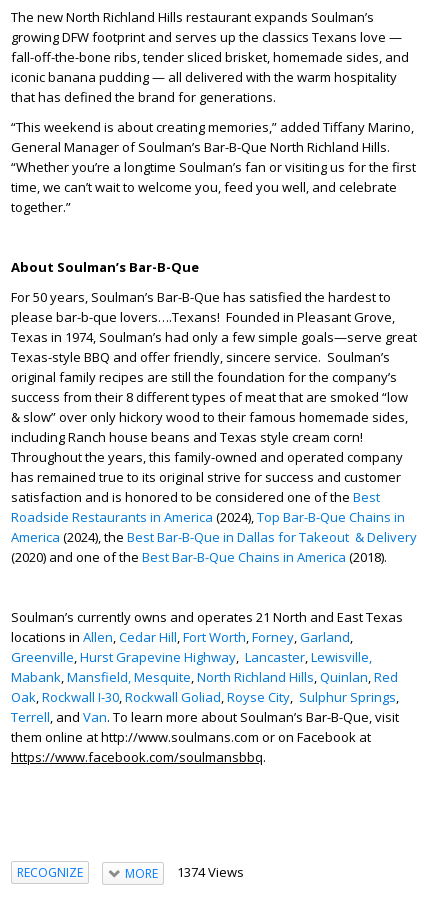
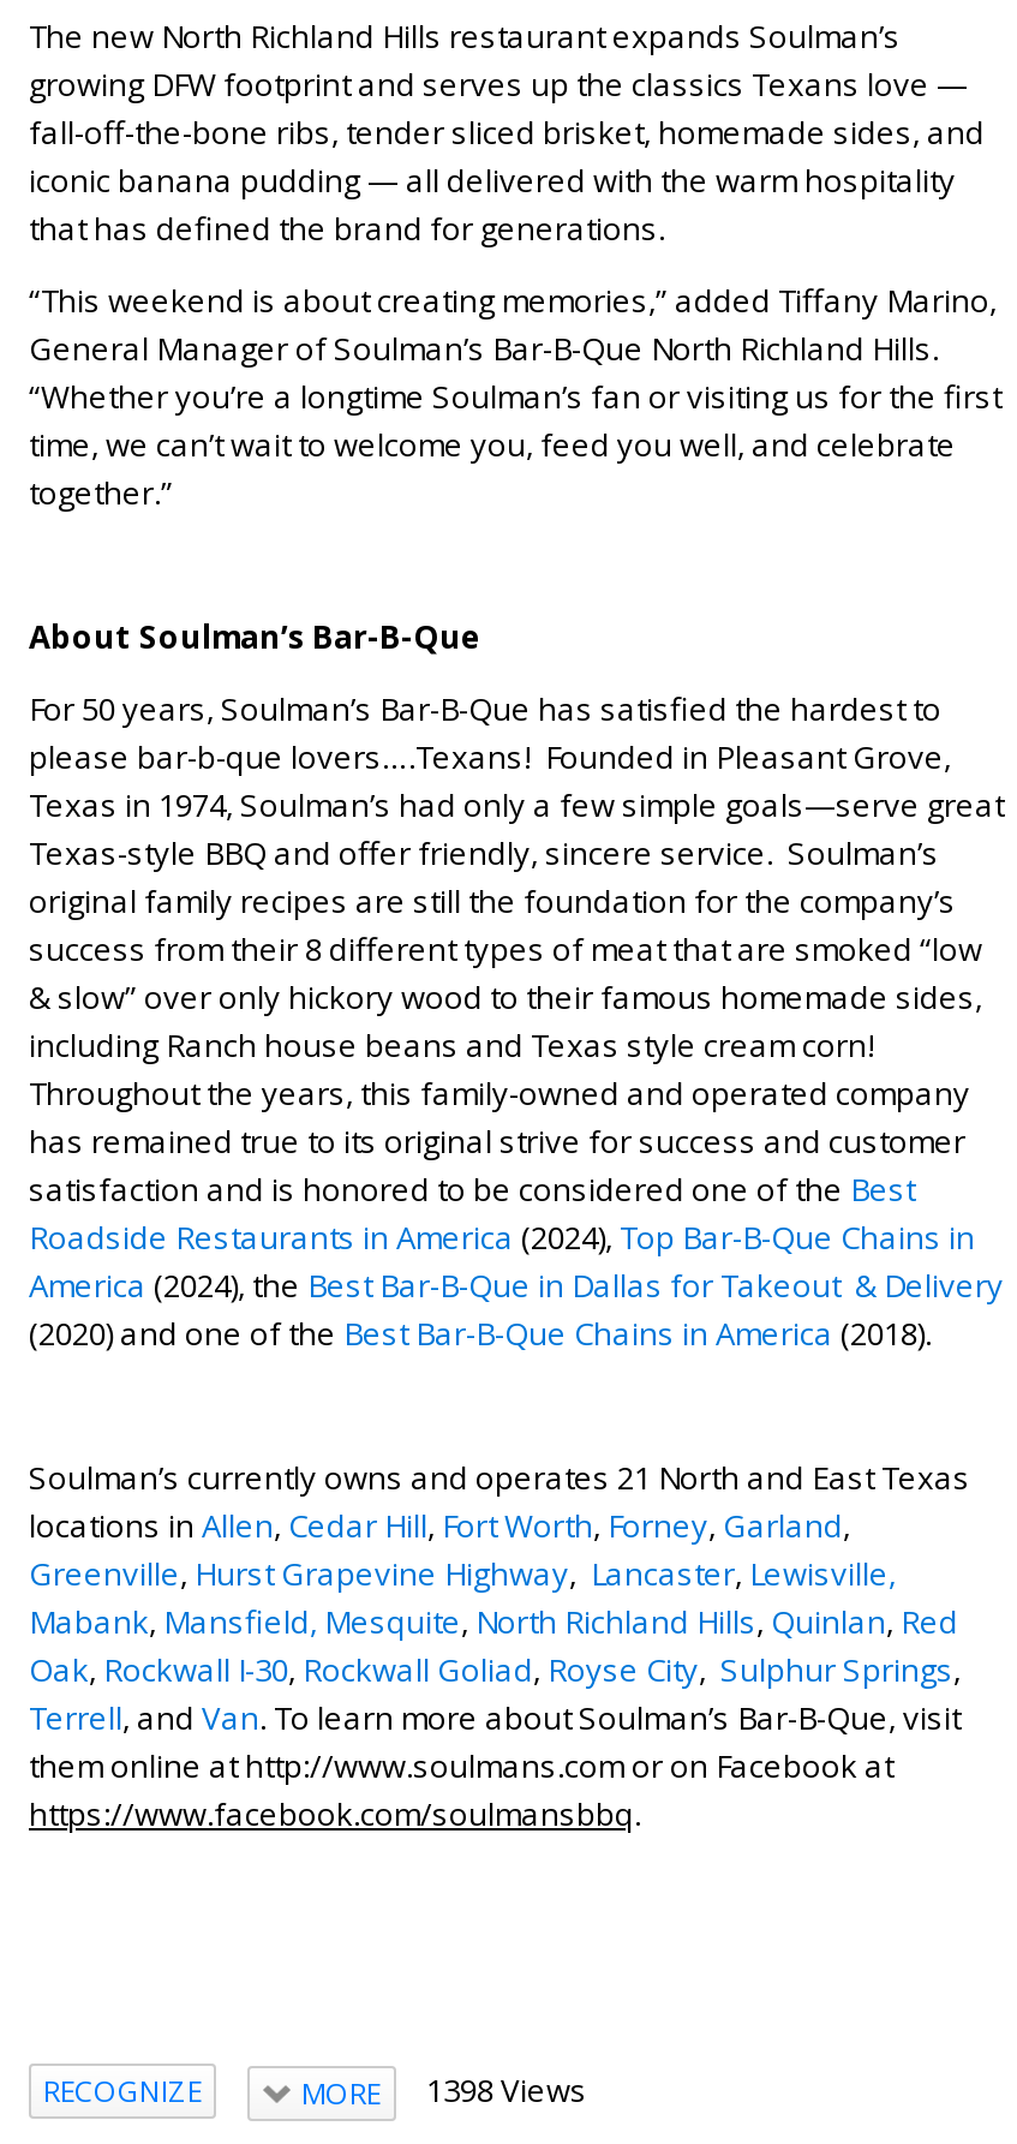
[124,862,243,881] MORE 1374 Views -> [301,2067,587,2113] MORE 1398 Views

